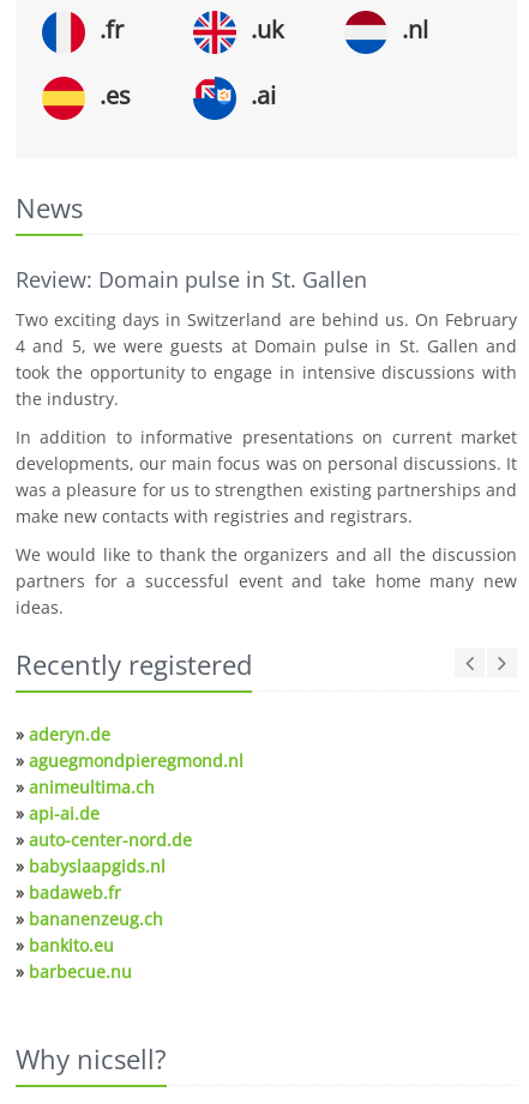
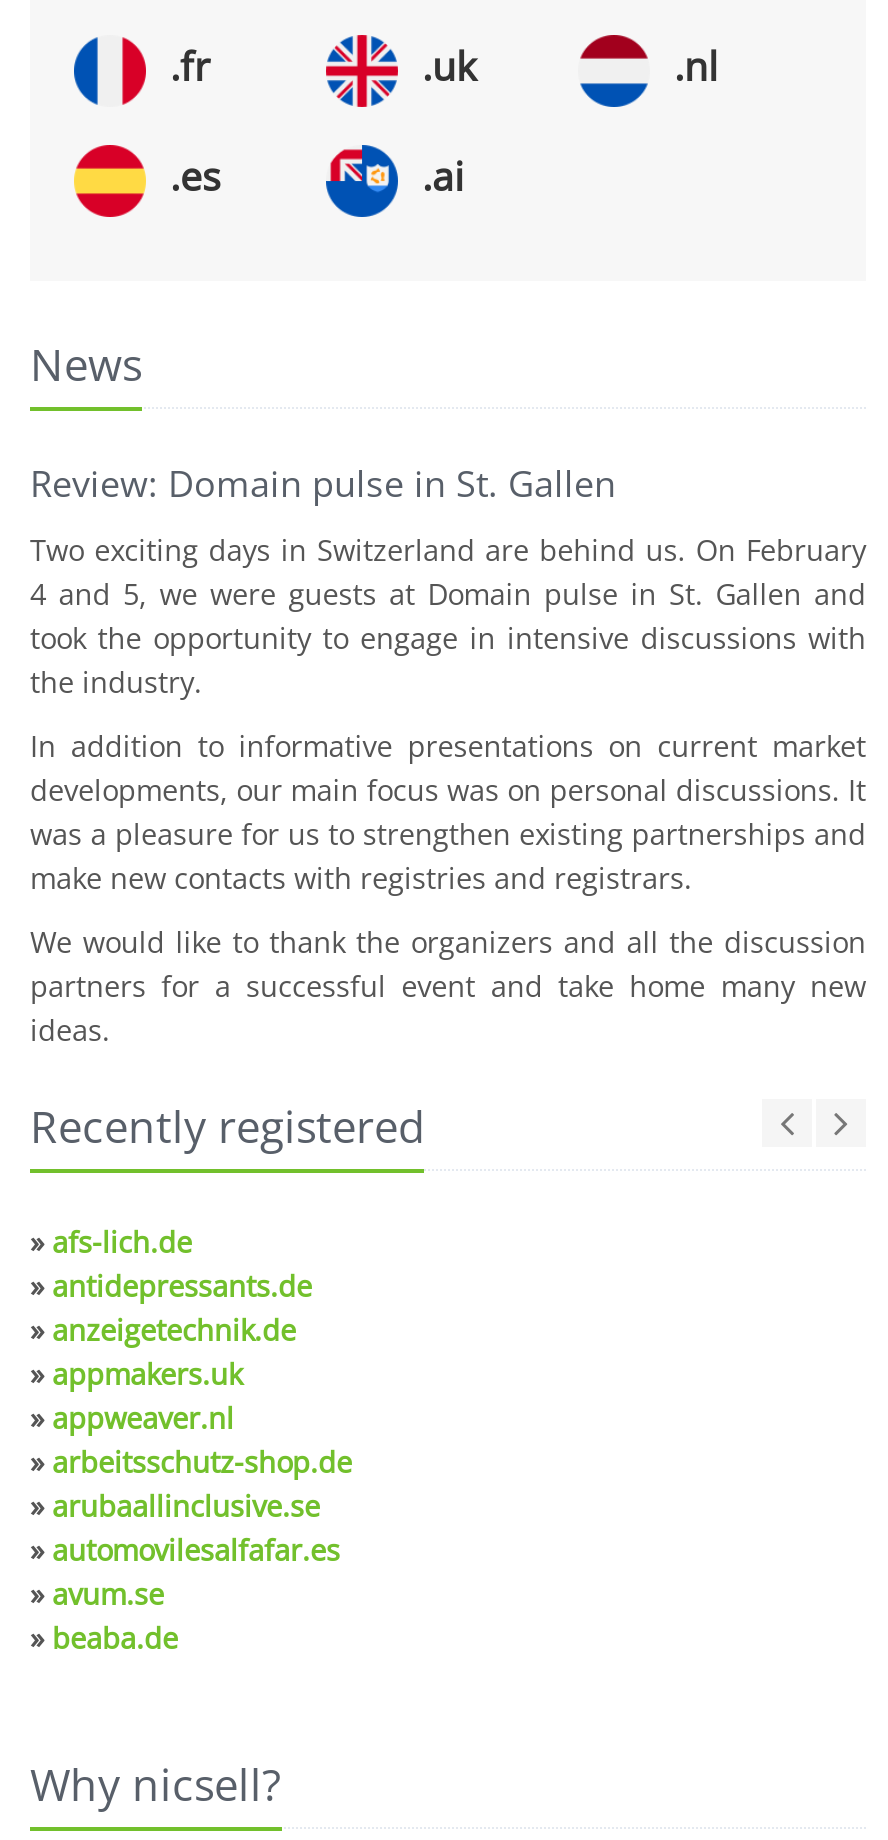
[16,723,244,983] » aderyn.de | » aguegmondpieregmond.nl | » animeultima.ch | » api-ai.de | » auto-center-nord.de | » babyslaapgids.nl | » badaweb.fr | » bananenzeug.ch | » bankito.eu | » barbecue.nu -> [30,1223,352,1657] » afs-lich.de | » antidepressants.de | » anzeigetechnik.de | » appmakers.uk | » appweaver.nl | » arbeitsschutz-shop.de | » arubaallinclusive.se | » automovilesalfafar.es | » avum.se | » beaba.de

